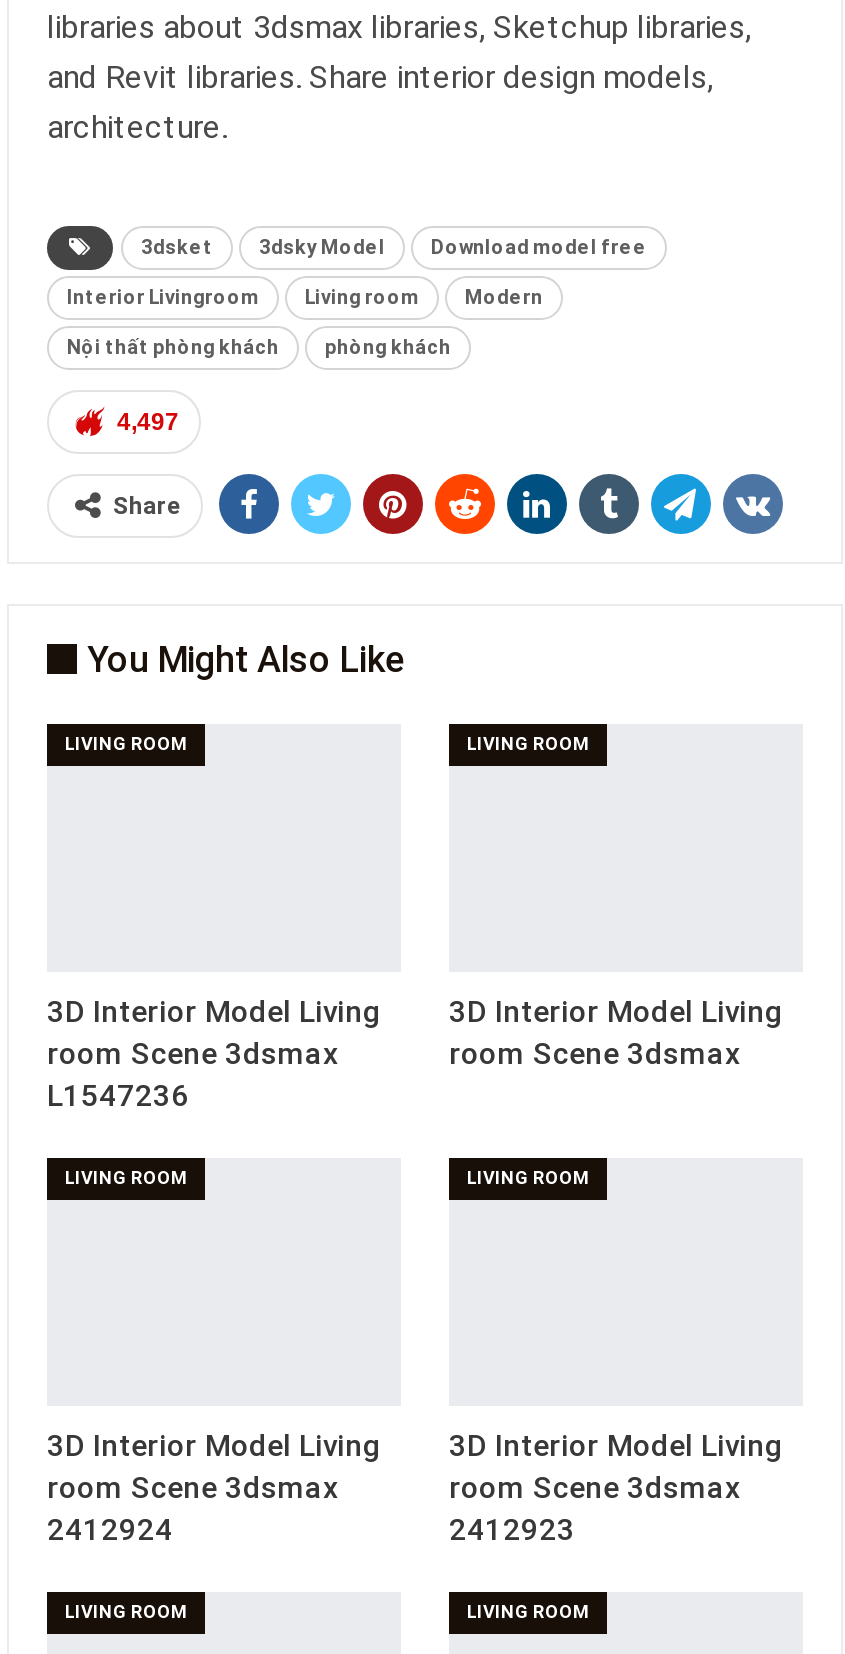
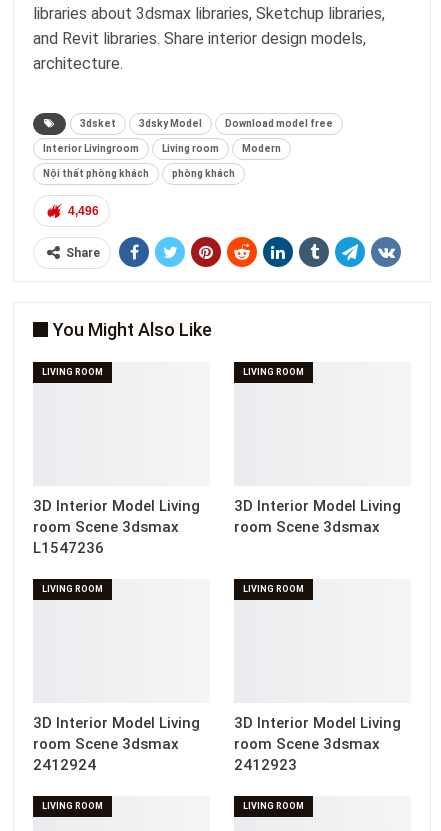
[117,408,179,436] 4,497 -> [68,204,99,218] 4,496

